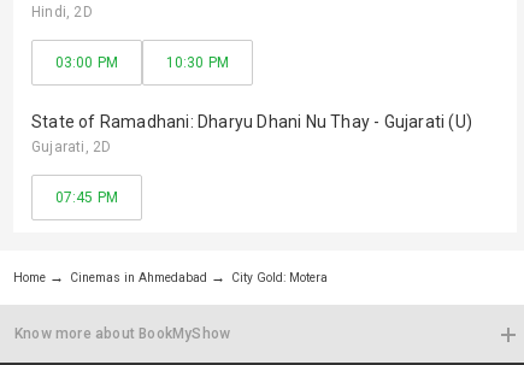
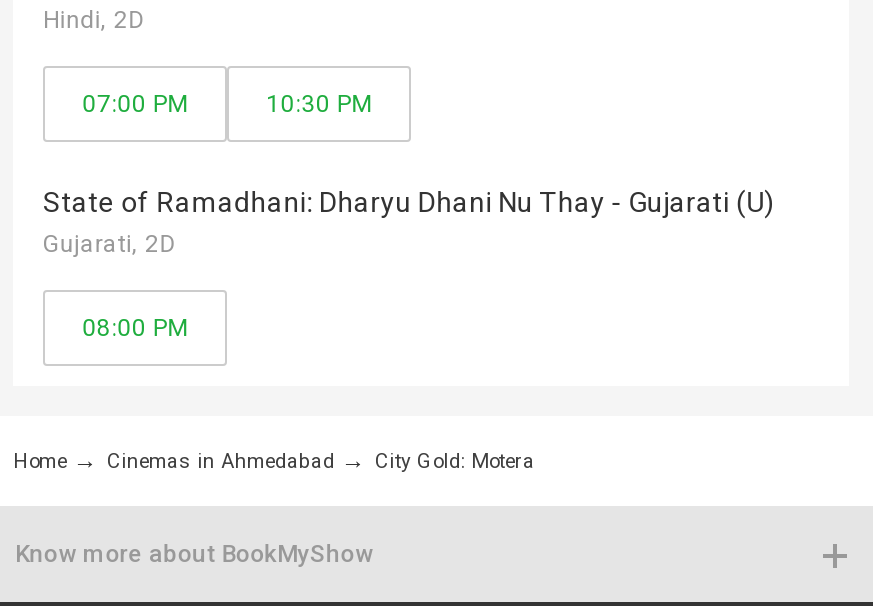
[55,54,118,71] 03:00 PM -> [82,90,188,118] 07:00 PM
[55,189,118,206] 07:45 PM -> [82,314,188,342] 08:00 PM

